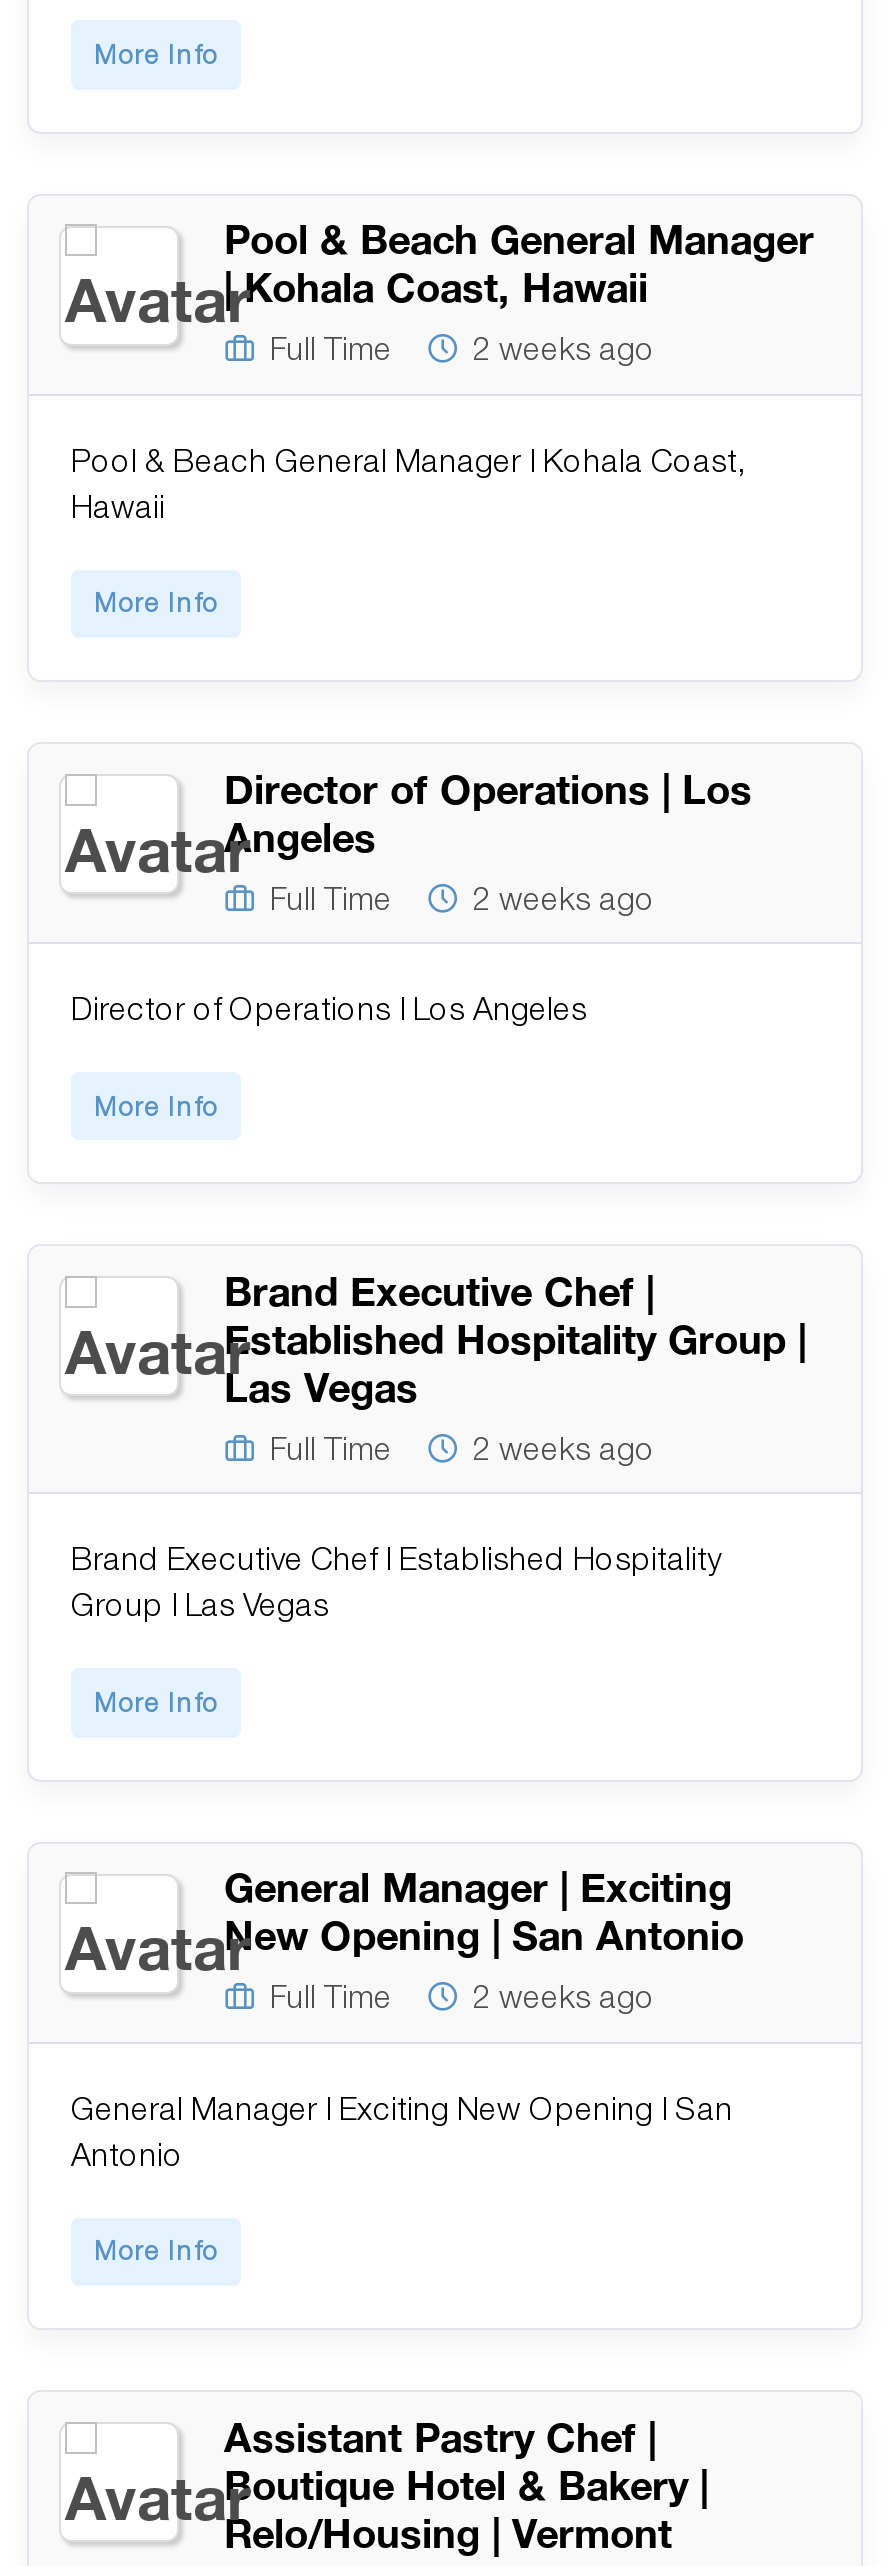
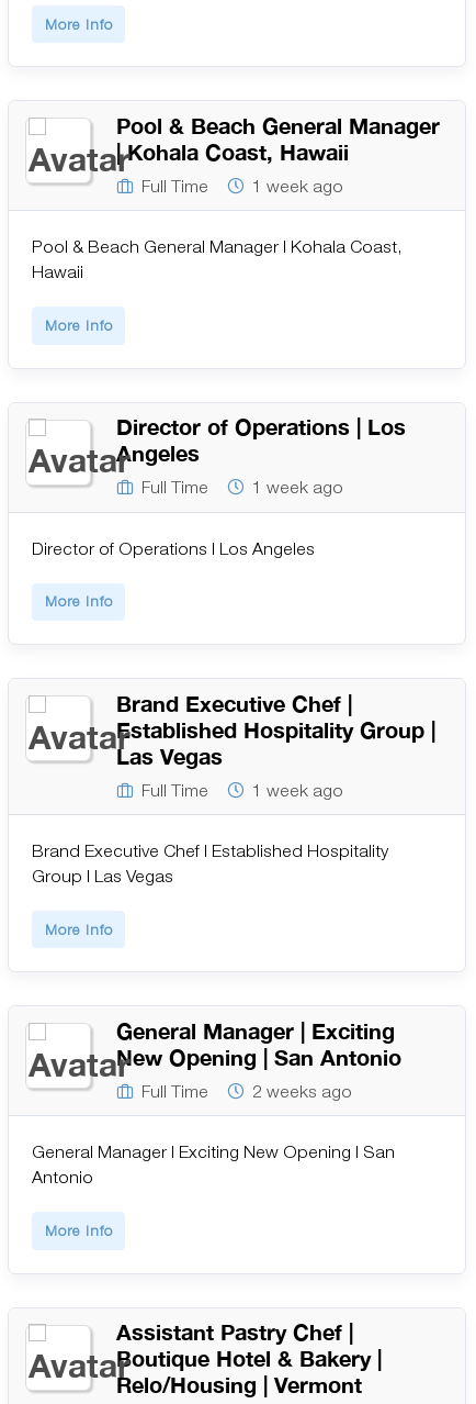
[473,331,655,367] 2 weeks ago -> [252,176,343,195] 1 week ago
[473,879,655,915] 2 weeks ago -> [252,477,343,497] 1 week ago
[473,1430,655,1466] 2 weeks ago -> [252,779,343,799] 1 week ago

